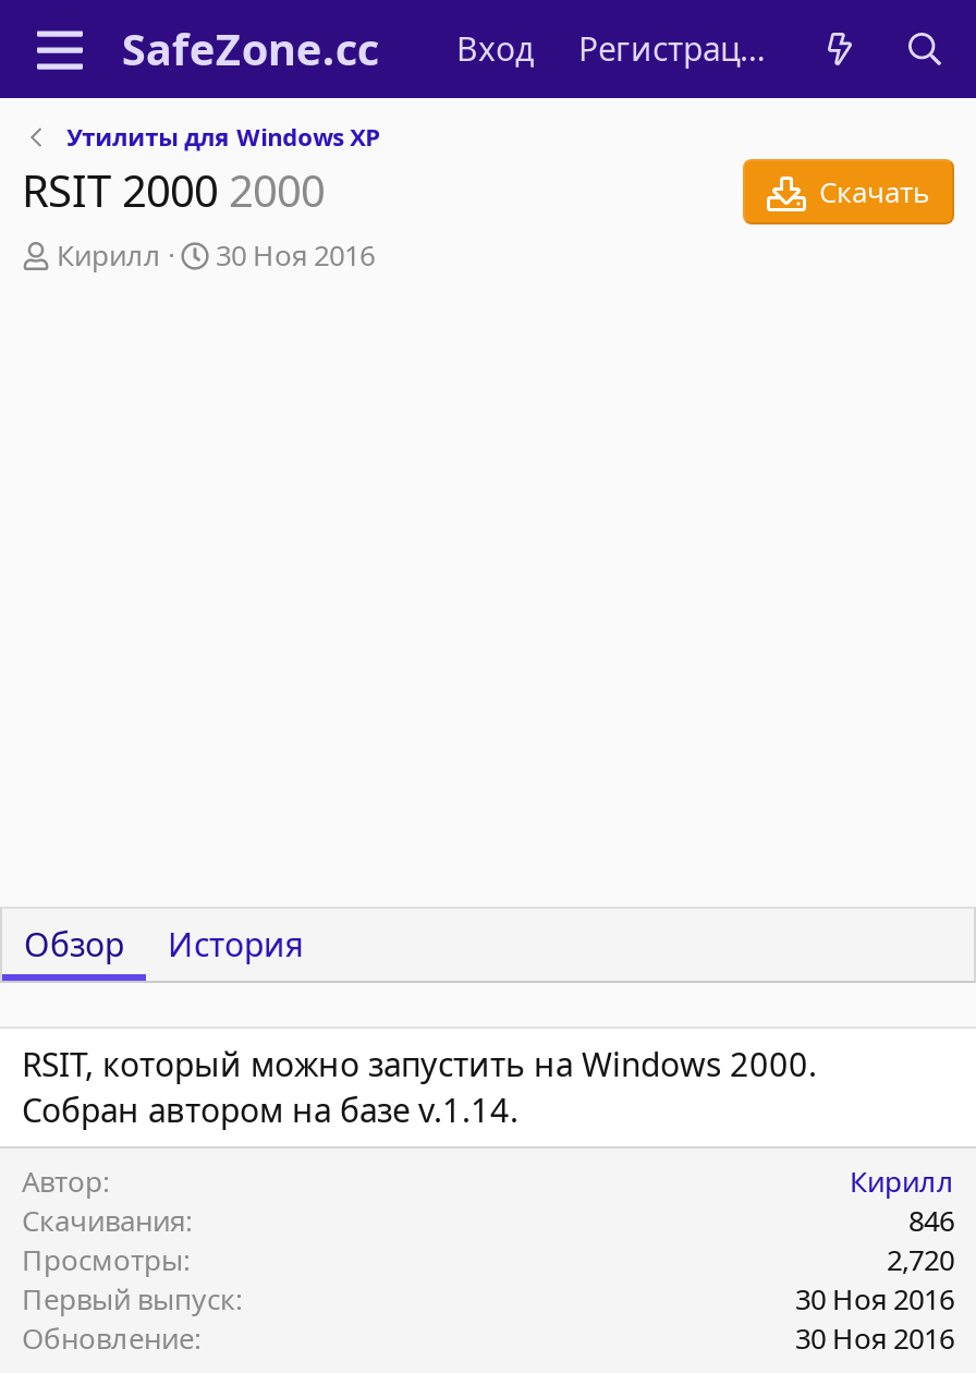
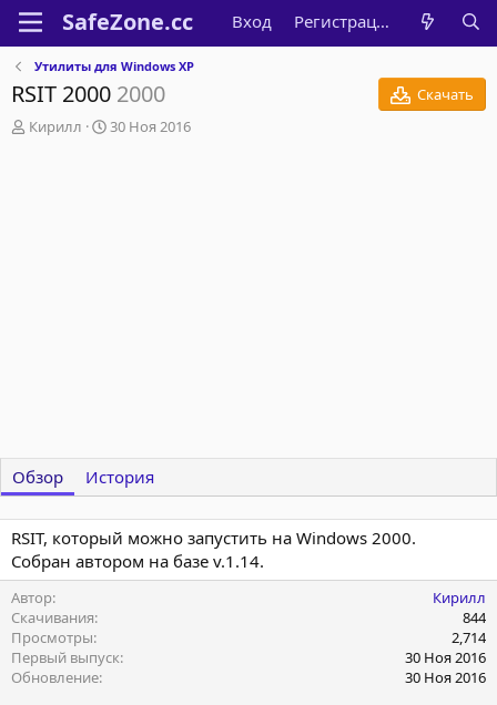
[908,1201,954,1241] 846 -> [463,608,486,628] 844
[887,1241,954,1280] 2,720 -> [452,628,486,648] 2,714

